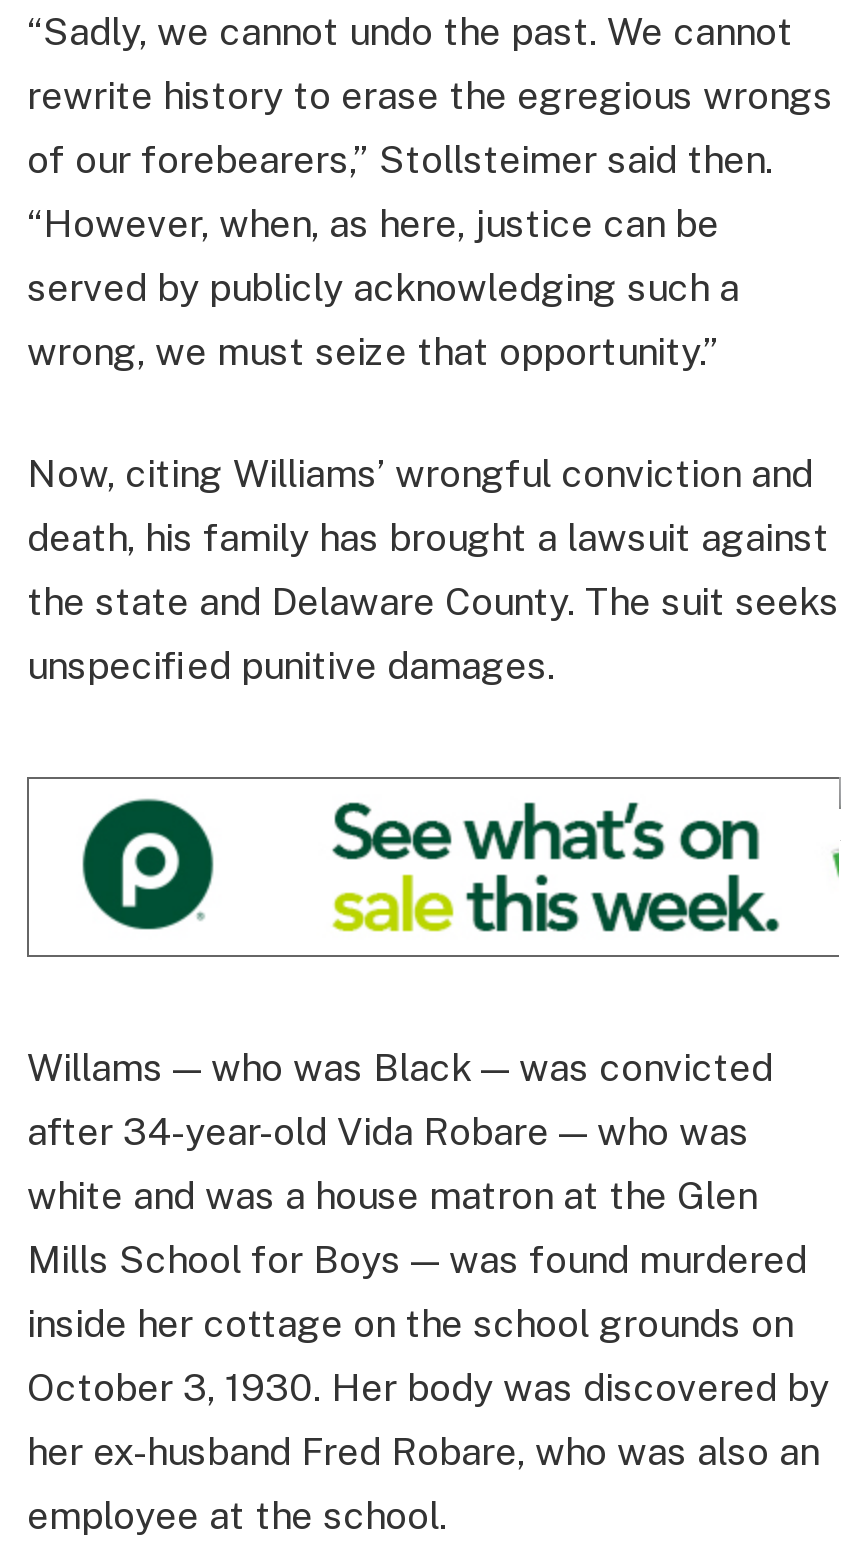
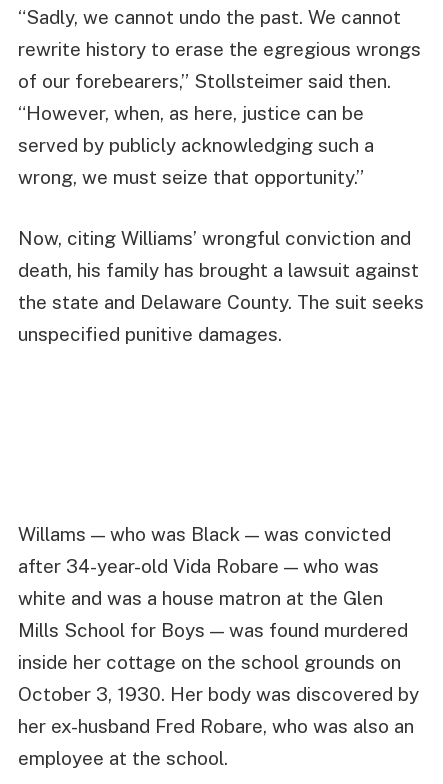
[25,776,843,958] [image] -> none

